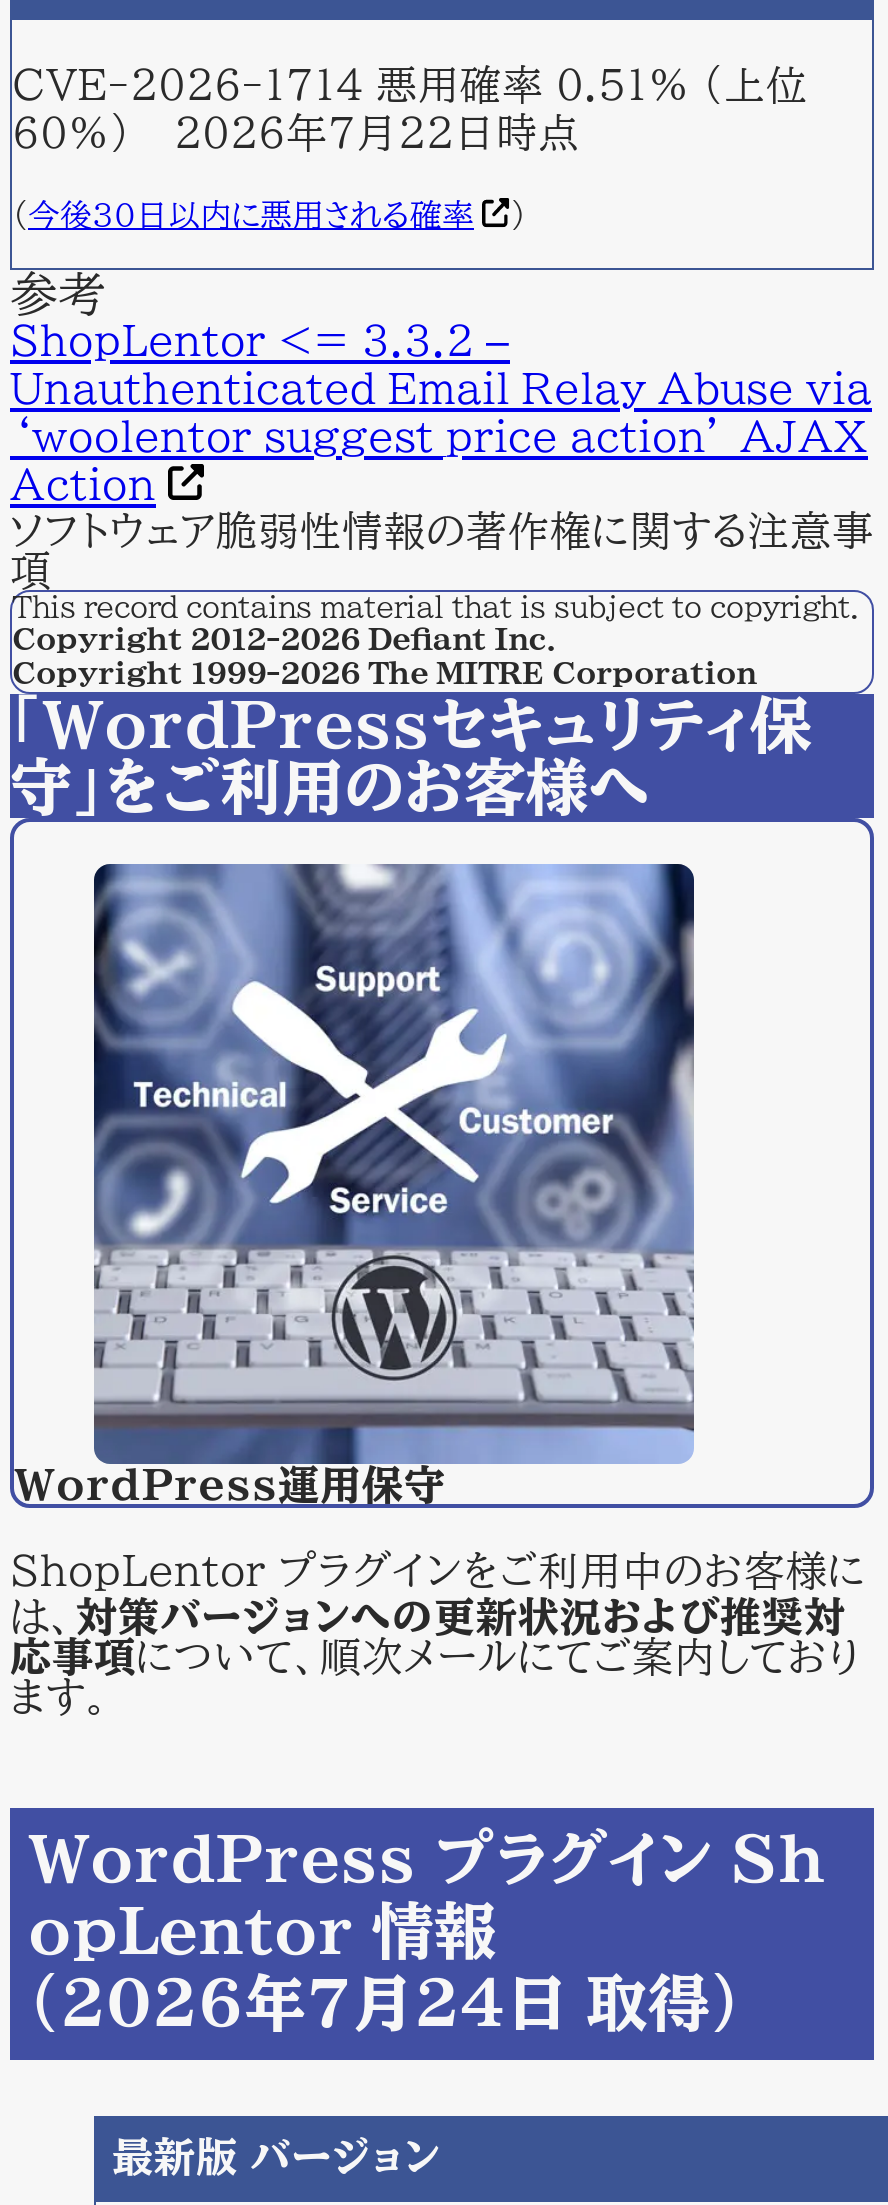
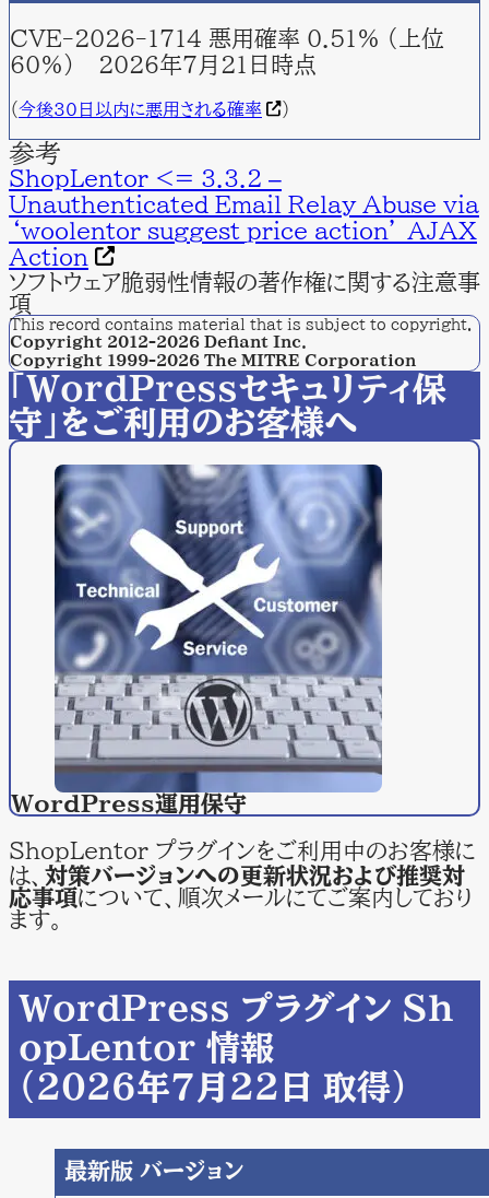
[12,111,592,151] 60%） 2026年7月22日時点 -> [10,53,323,75] 60%） 2026年7月21日時点
[28,1973,742,2035] （2026年7月24日 取得） -> [19,1071,408,1104] （2026年7月22日 取得）

